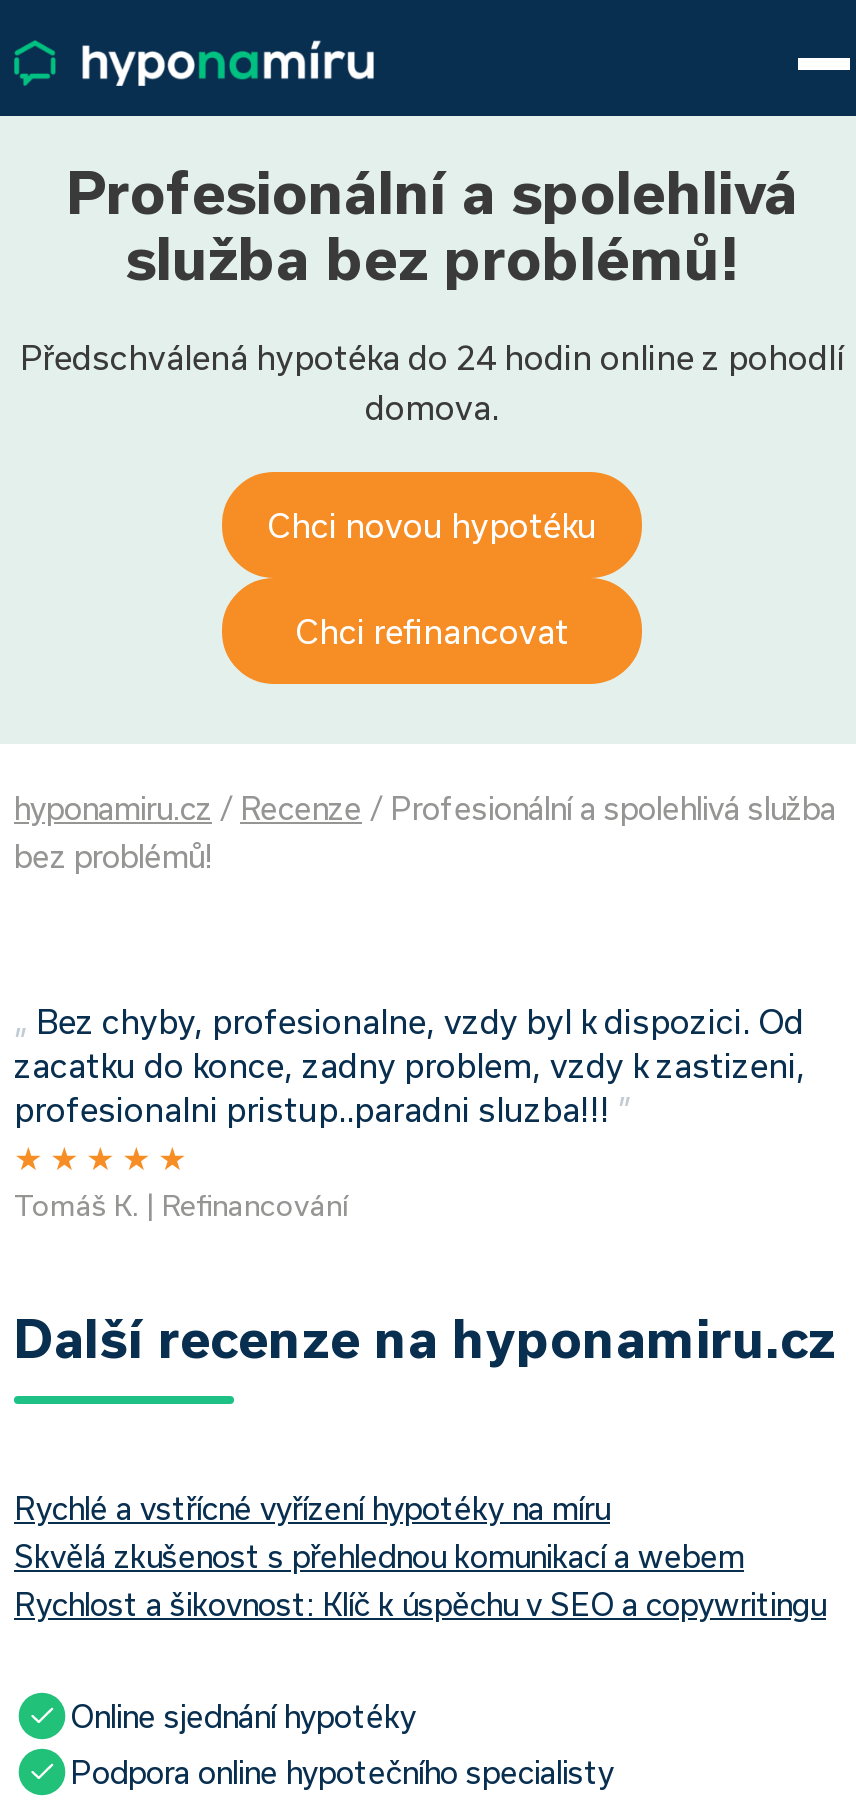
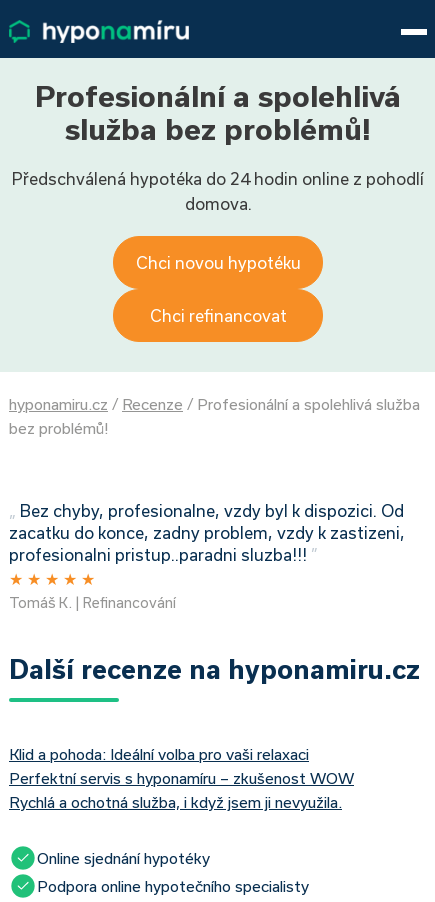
[14,1490,826,1622] Rychlé a vstřícné vyřízení hypotéky na míru | Skvělá zkušenost s přehlednou komunikací a webem | Rychlost a šikovnost: Klíč k úspěchu v SEO a copywritingu -> [9,745,354,811] Klid a pohoda: Ideální volba pro vaši relaxaci | Perfektní servis s hyponamíru – zkušenost WOW | Rychlá a ochotná služba, i když jsem ji nevyužila.

